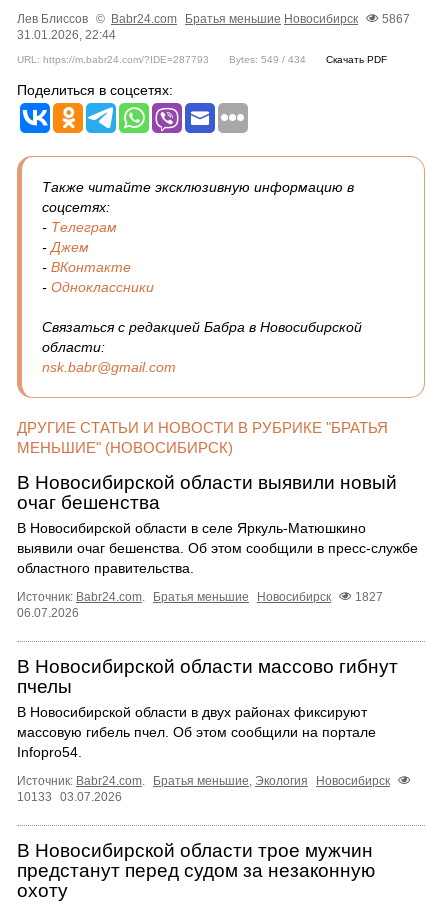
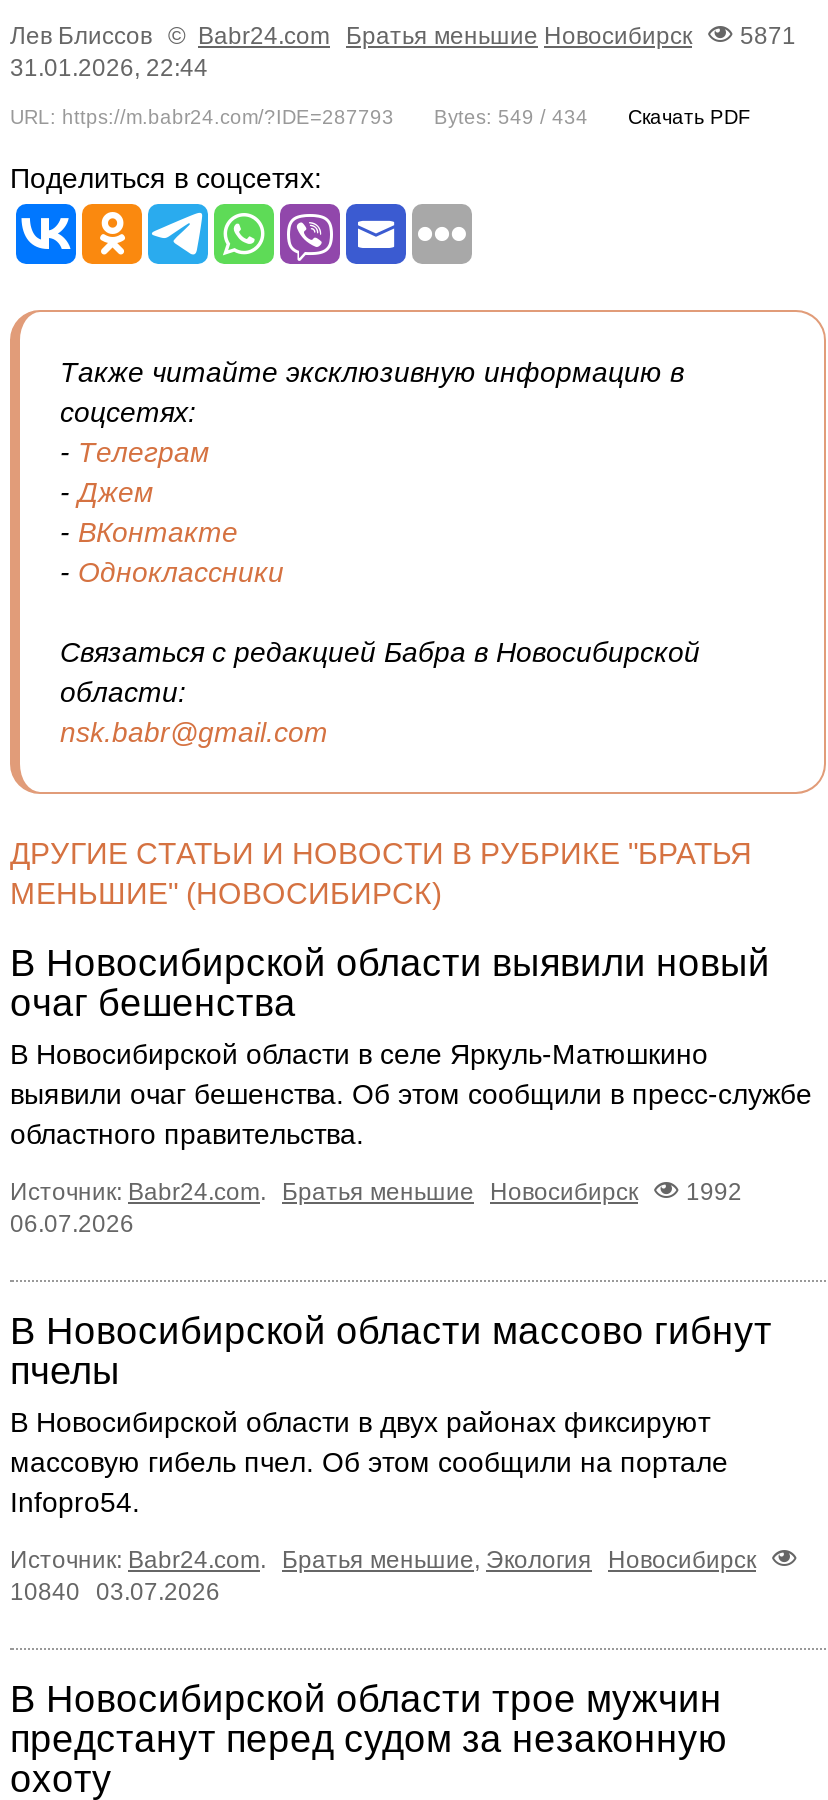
[17,12,410,26] Лев Блиссов © Babr24.com Братья меньшие Новосибирск 5867 -> [10,21,796,49] Лев Блиссов © Babr24.com Братья меньшие Новосибирск 5871
[17,590,383,604] Источник: Babr24.com. Братья меньшие Новосибирск 1827 -> [10,1178,742,1206] Источник: Babr24.com. Братья меньшие Новосибирск 1992
[17,790,122,804] 10133 03.07.2026 -> [10,1578,220,1606] 10840 03.07.2026

